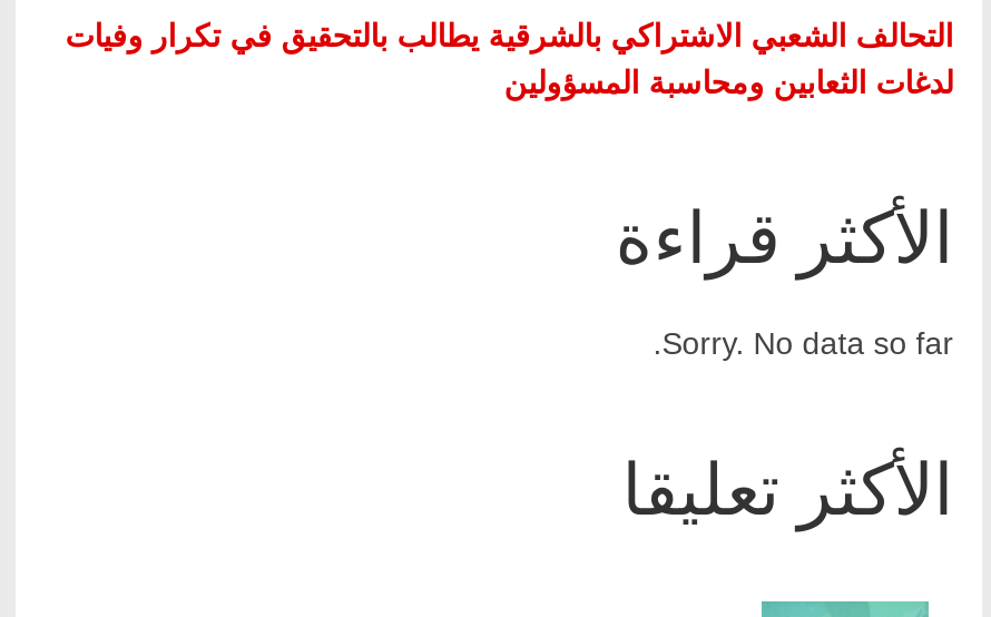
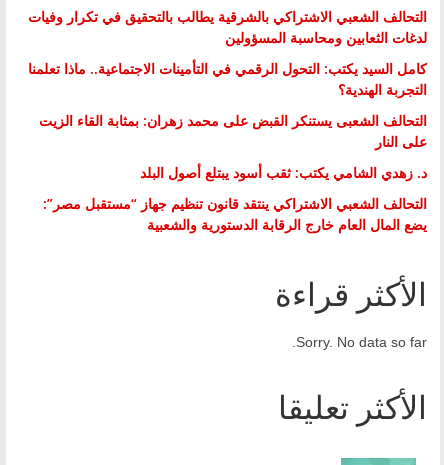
none -> [28,59,427,234] كامل السيد يكتب: التحول الرقمي في التأمينات الاجتماعية.. ماذا تعلمنا | التجربة الهندية؟ | التحالف الشعبى يستنكر القبض على محمد زهران: بمثابة القاء الزيت | على النار | د. زهدي الشامي يكتب: ثقب أسود يبتلع أصول البلد | التحالف الشعبي الاشتراكي ينتقد قانون تنظيم جهاز “مستقبل مصر”: | يضع المال العام خارج الرقابة الدستورية والشعبية

